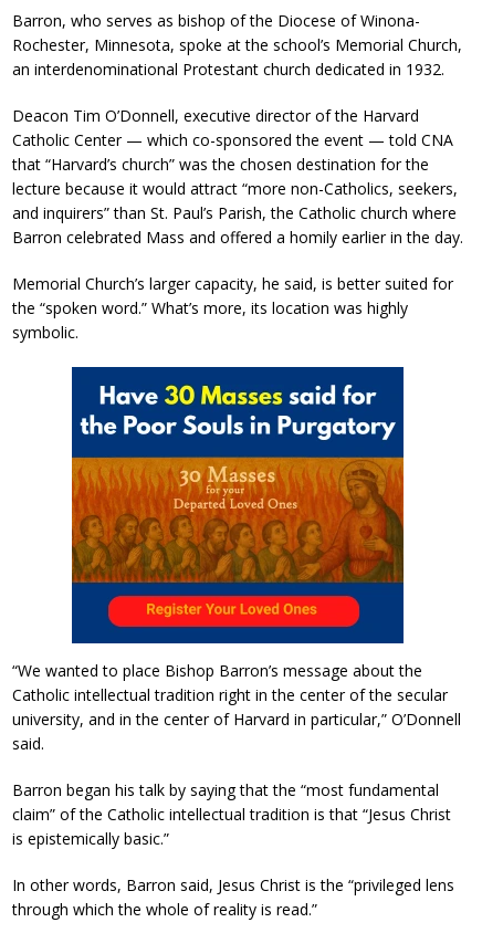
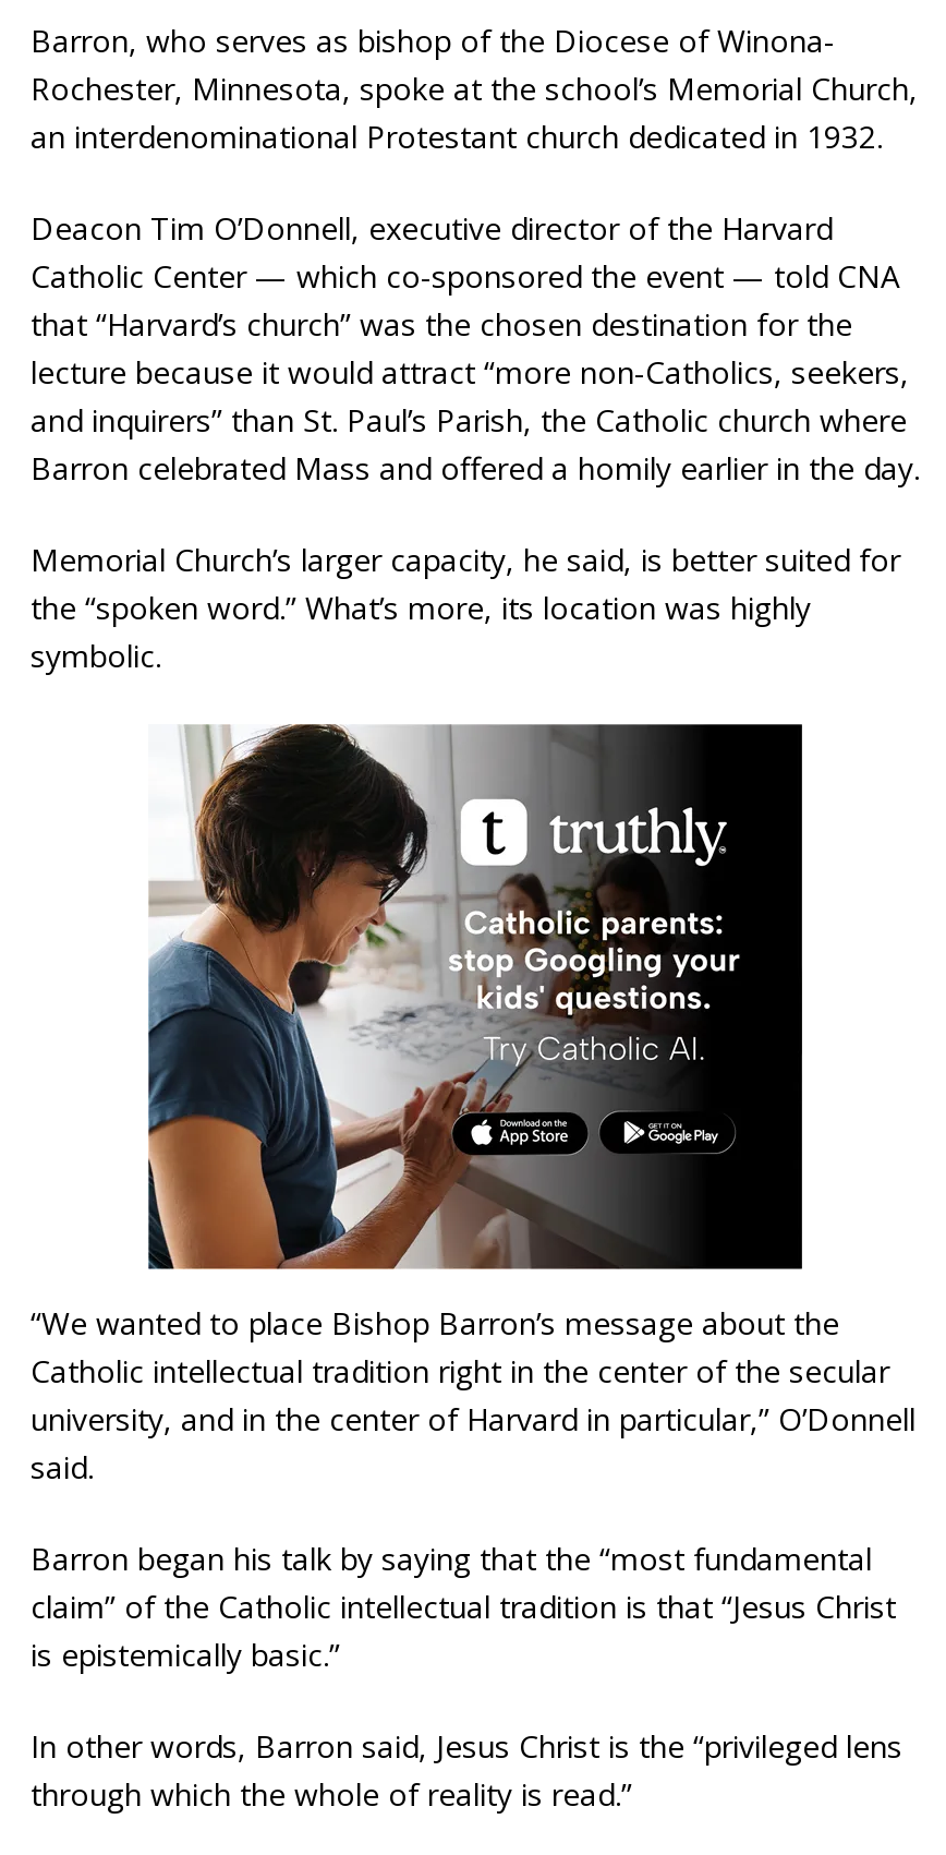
[71,366,405,644] [image] -> [146,723,804,1270] [image]

